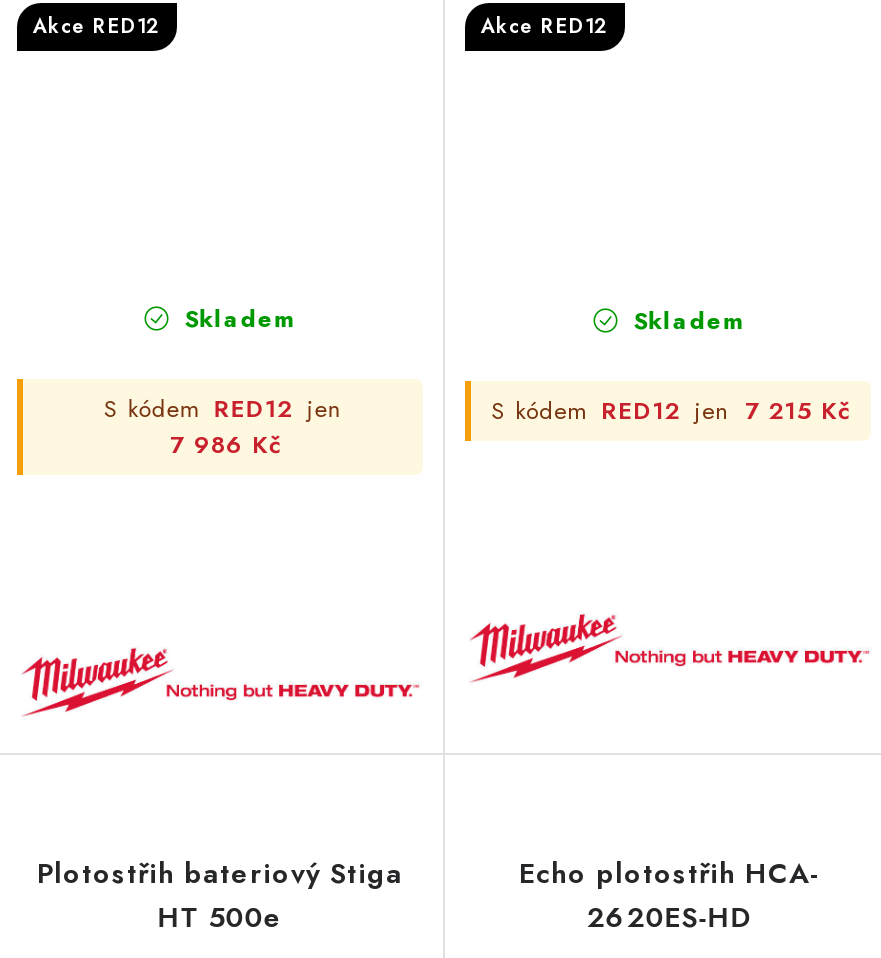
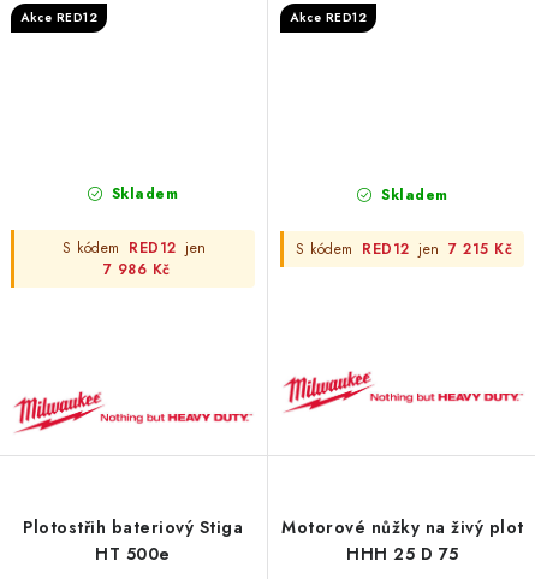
[519,853,819,937] Echo plotostřih HCA- | 2620ES-HD -> [282,515,524,566] Motorové nůžky na živý plot | HHH 25 D 75

